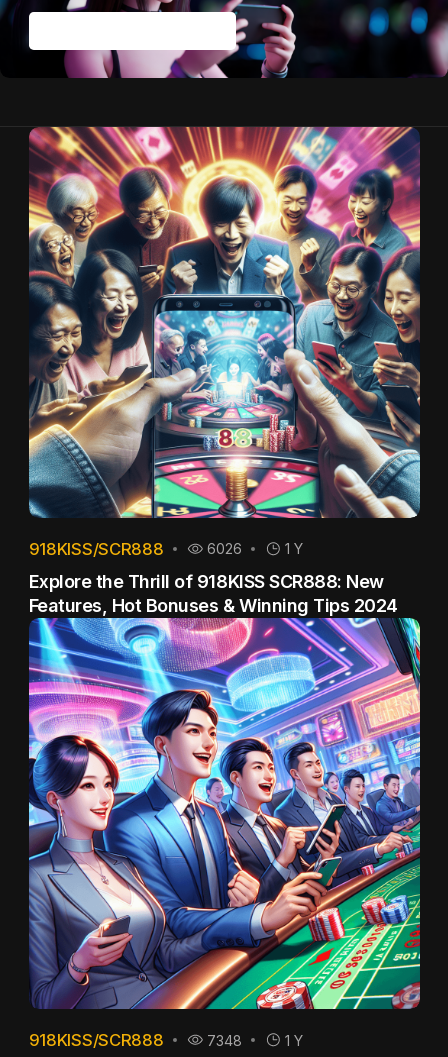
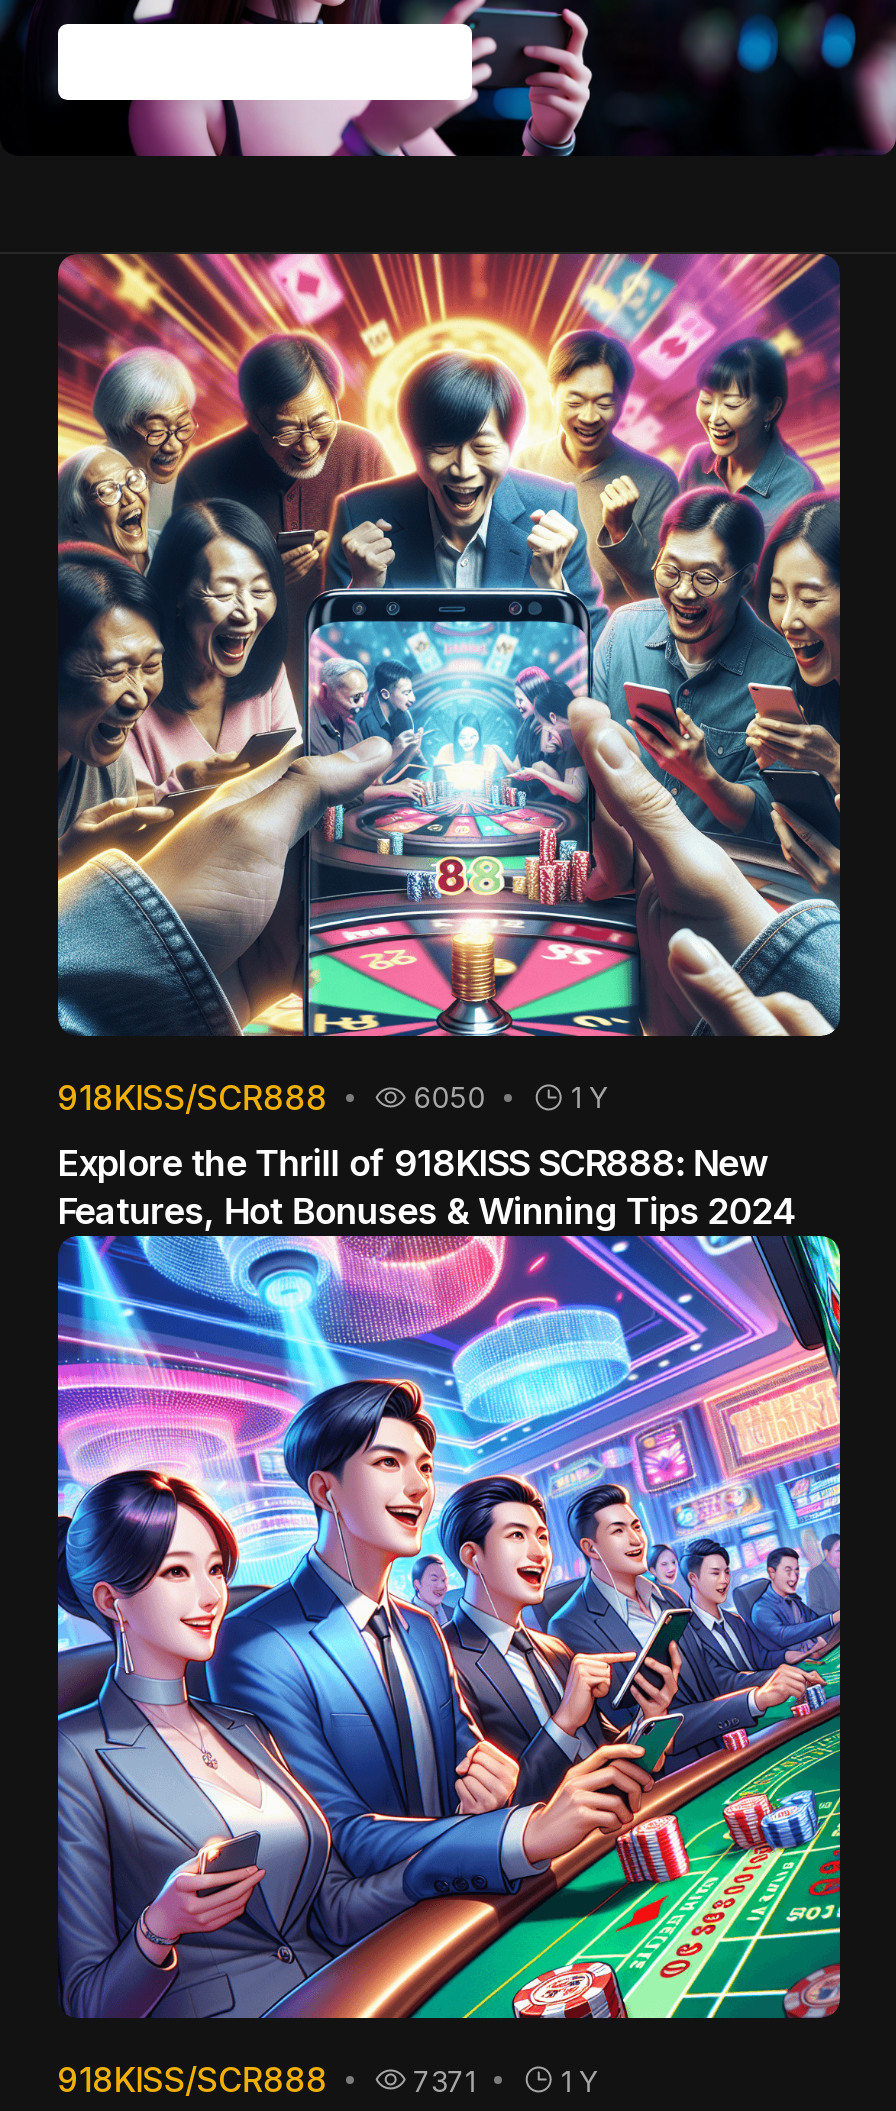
[207,540,242,557] 6026 -> [413,1081,485,1115] 6050
[207,1032,242,1049] 7348 -> [413,2064,475,2098] 7371

